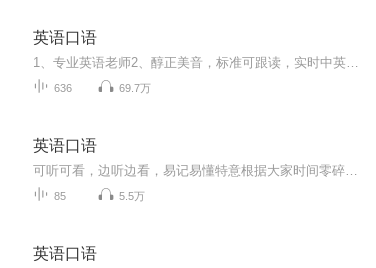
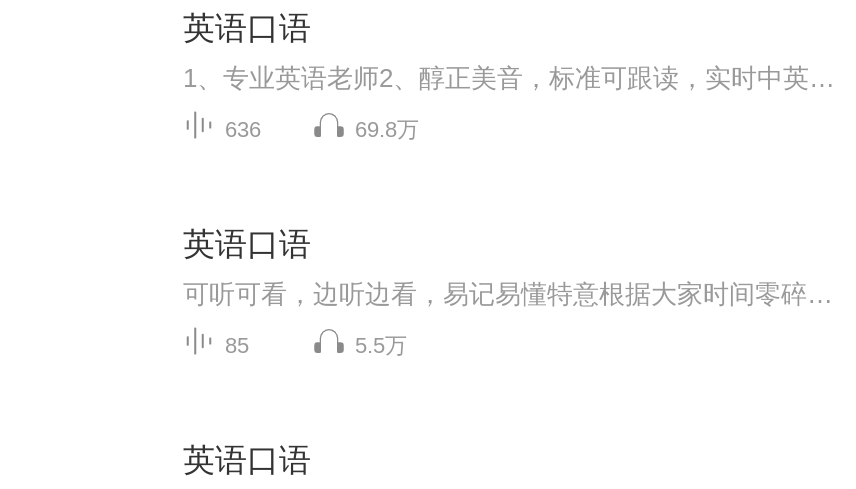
[119,82,151,94] 69.7万 -> [355,117,419,141] 69.8万

